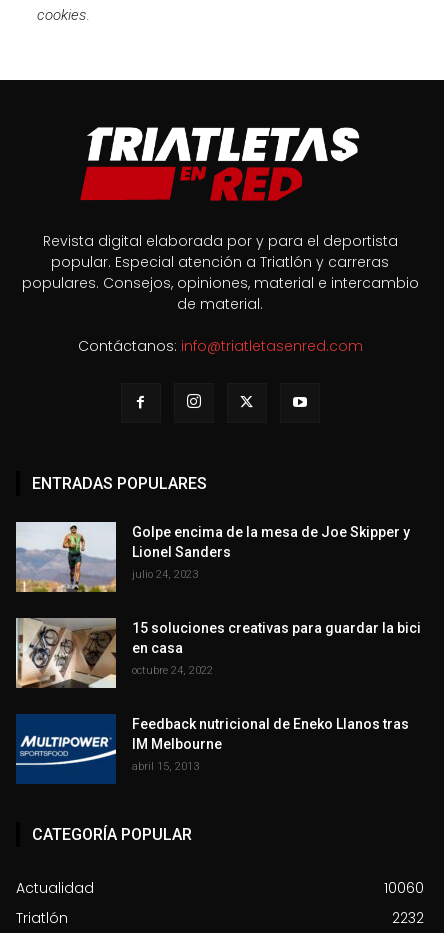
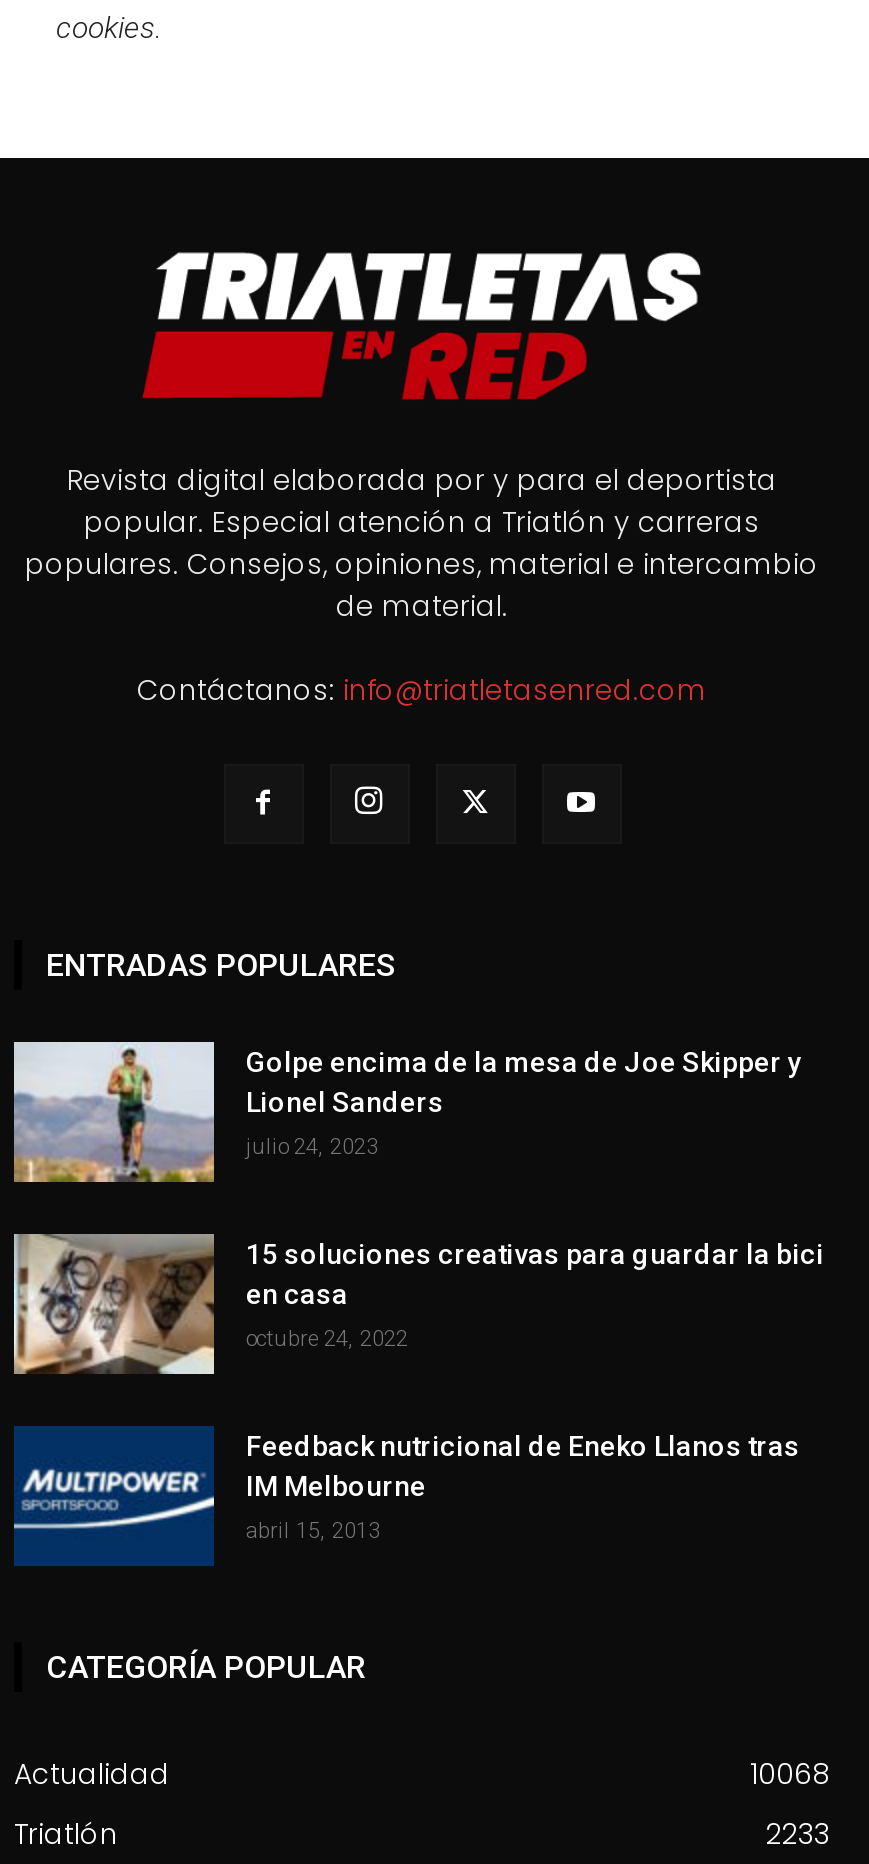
[384,878,424,898] 10060 -> [750,1754,830,1794] 10068
[392,908,424,928] 2232 -> [766,1814,830,1854] 2233

